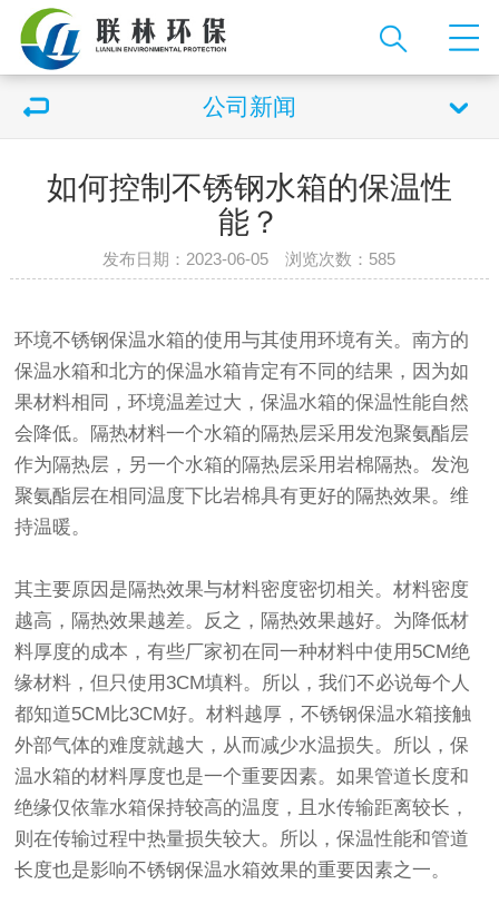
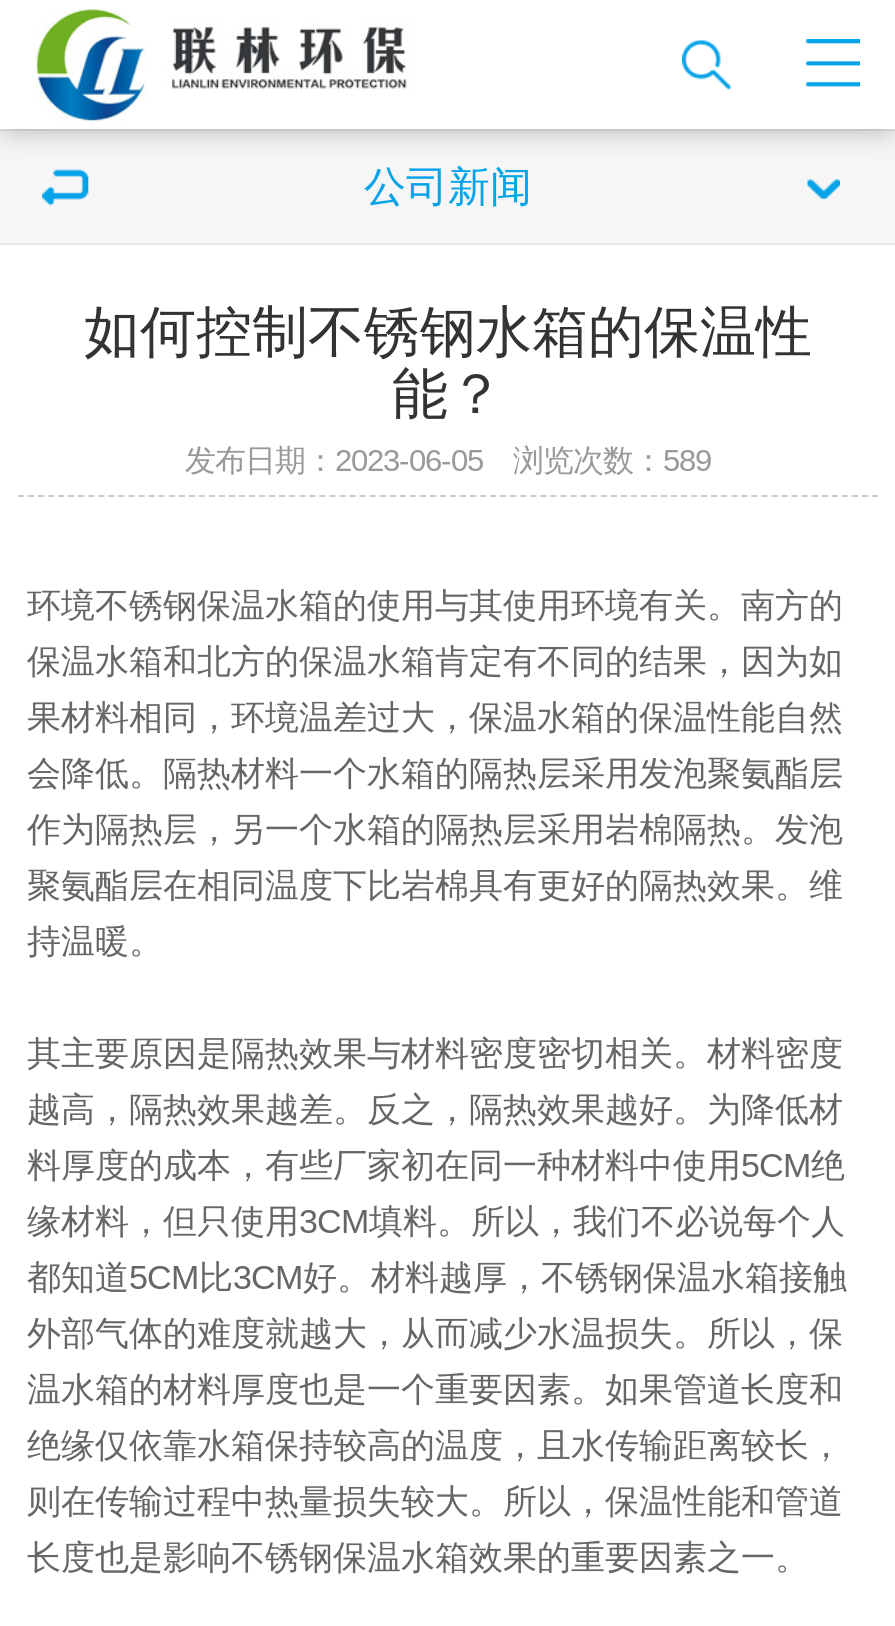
[103,249,396,268] 发布日期：2023-06-05 浏览次数：585 -> [185,443,711,477] 发布日期：2023-06-05 浏览次数：589

